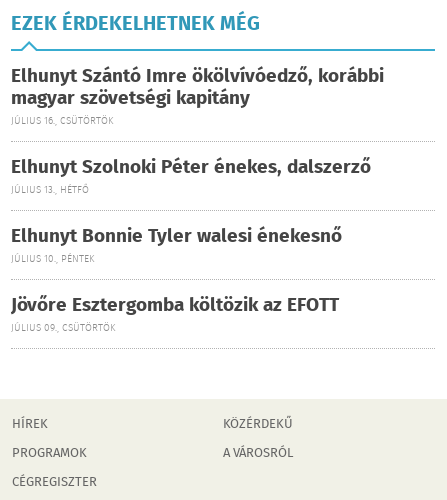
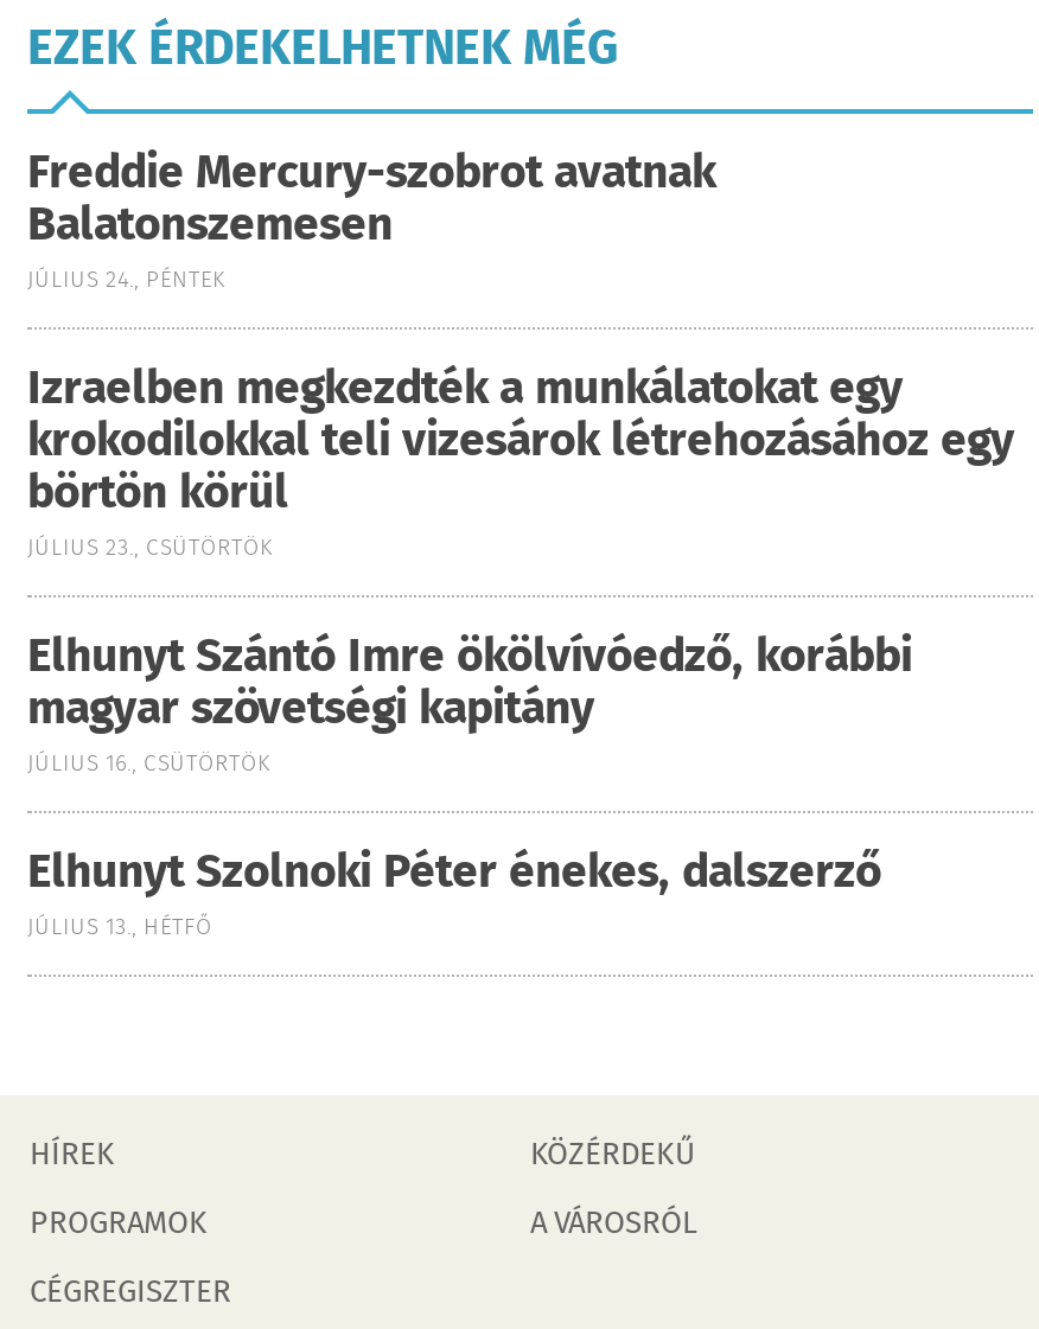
none -> [27,140,1014,567] Freddie Mercury-szobrot avatnak | Balatonszemesen | JÚLIUS 24., PÉNTEK | Izraelben megkezdték a munkálatokat egy | krokodilokkal teli vizesárok létrehozásához egy | börtön körül | JÚLIUS 23., CSÜTÖRTÖK
moved [11,62,384,198] -> [27,624,912,946]: Elhunyt Szántó Imre ökölvívóedző, korábbi | magyar szövetségi kapitány | JÚLIUS 16., CSÜTÖRTÖK | Elhunyt Szolnoki Péter énekes, dalszerző | JÚLIUS 13., HÉTFŐ
[11,222,342,336] Elhunyt Bonnie Tyler walesi énekesnő | JÚLIUS 10., PÉNTEK | Jövőre Esztergomba költözik az EFOTT | JÚLIUS 09., CSÜTÖRTÖK -> none

